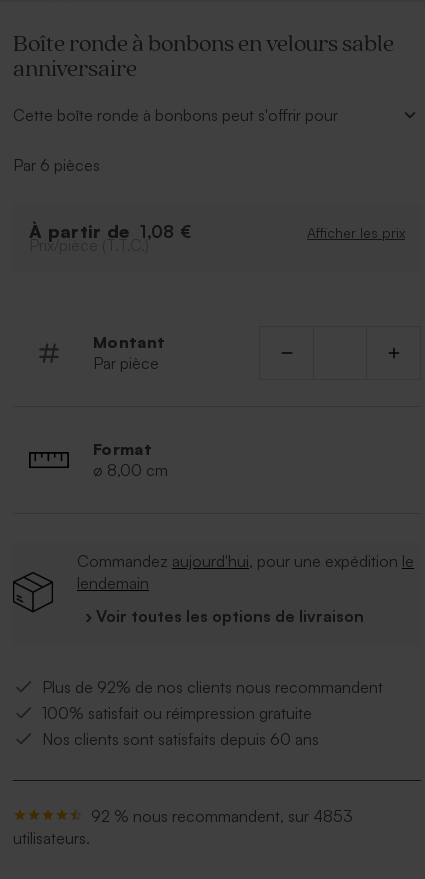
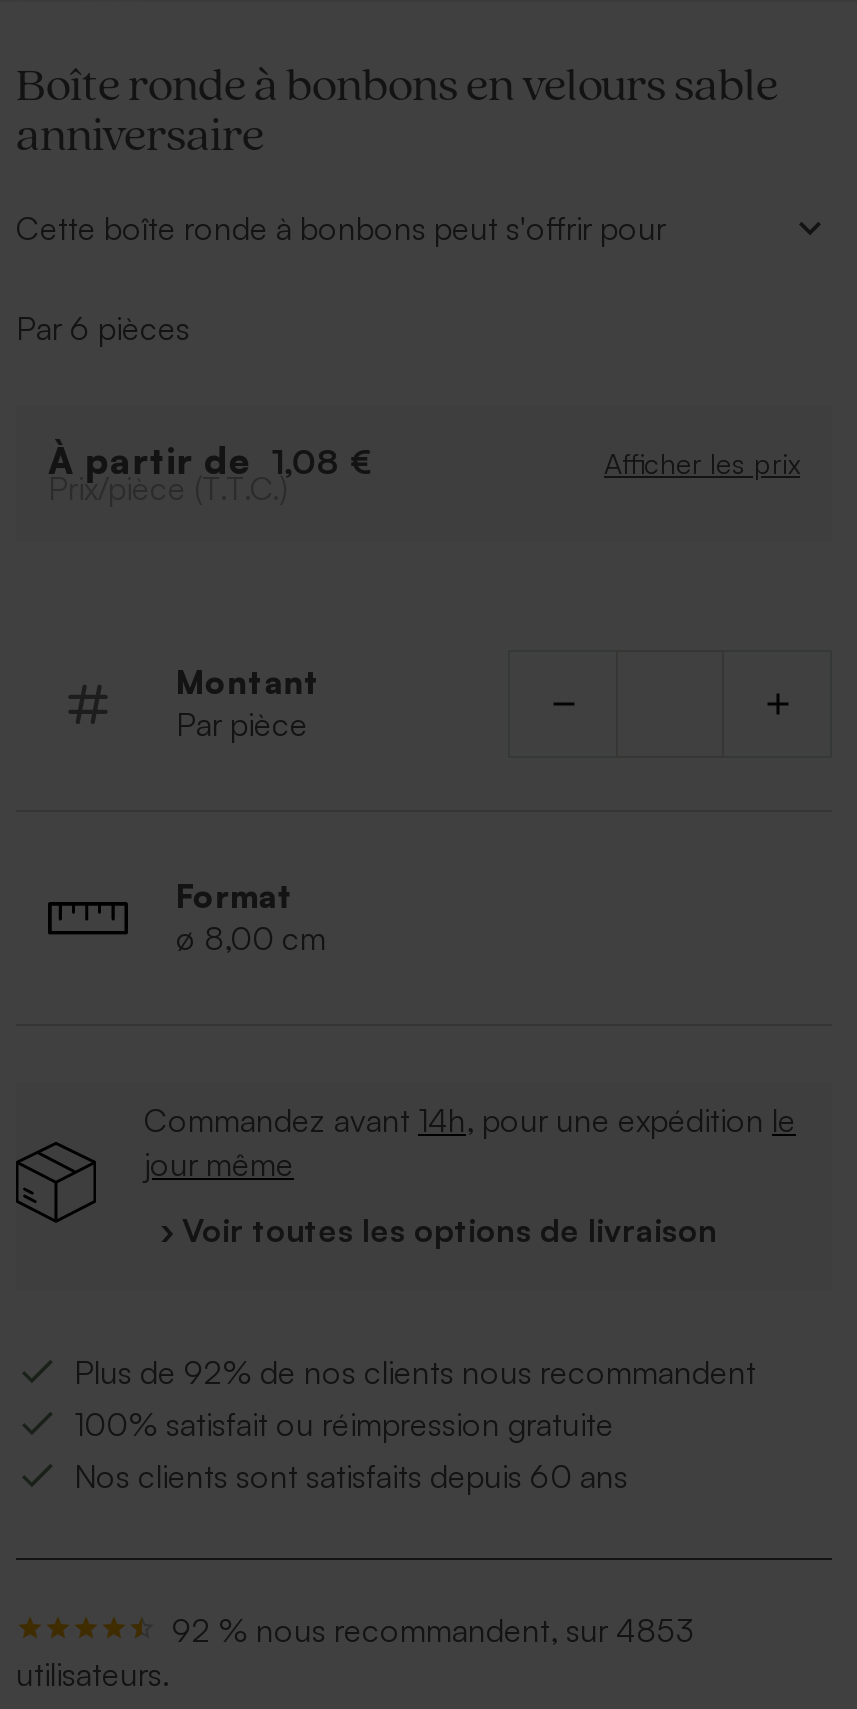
[77,551,414,593] Commandez aujourd'hui, pour une expédition le | lendemain -> [144,1101,796,1185] Commandez avant 14h, pour une expédition le | jour même

